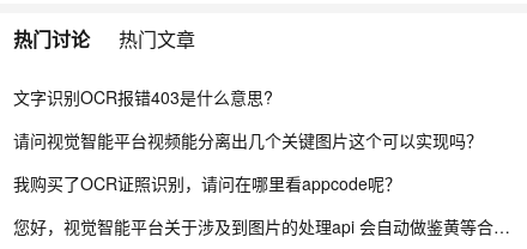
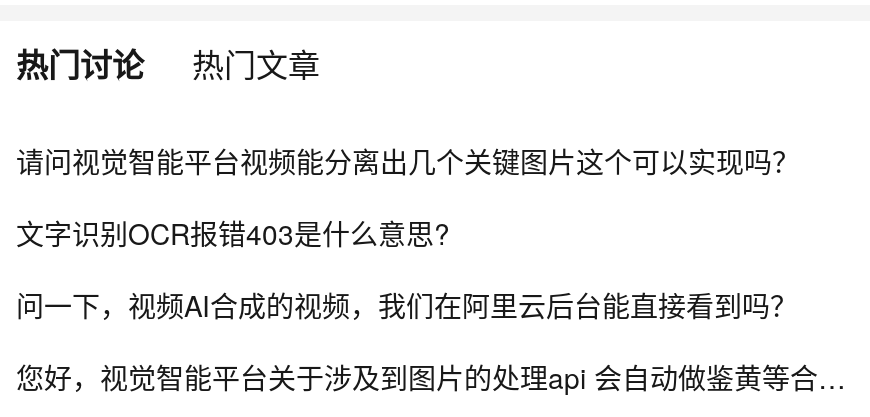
moved [13,85,273,109] -> [16,213,450,253]: 文字识别OCR报错403是什么意思?
moved [13,128,483,152] -> [16,141,800,181]: 请问视觉智能平台视频能分离出几个关键图片这个可以实现吗？
[13,171,401,195] 我购买了OCR证照识别，请问在哪里看appcode呢？ -> [16,285,798,325] 问一下，视频AI合成的视频，我们在阿里云后台能直接看到吗？

